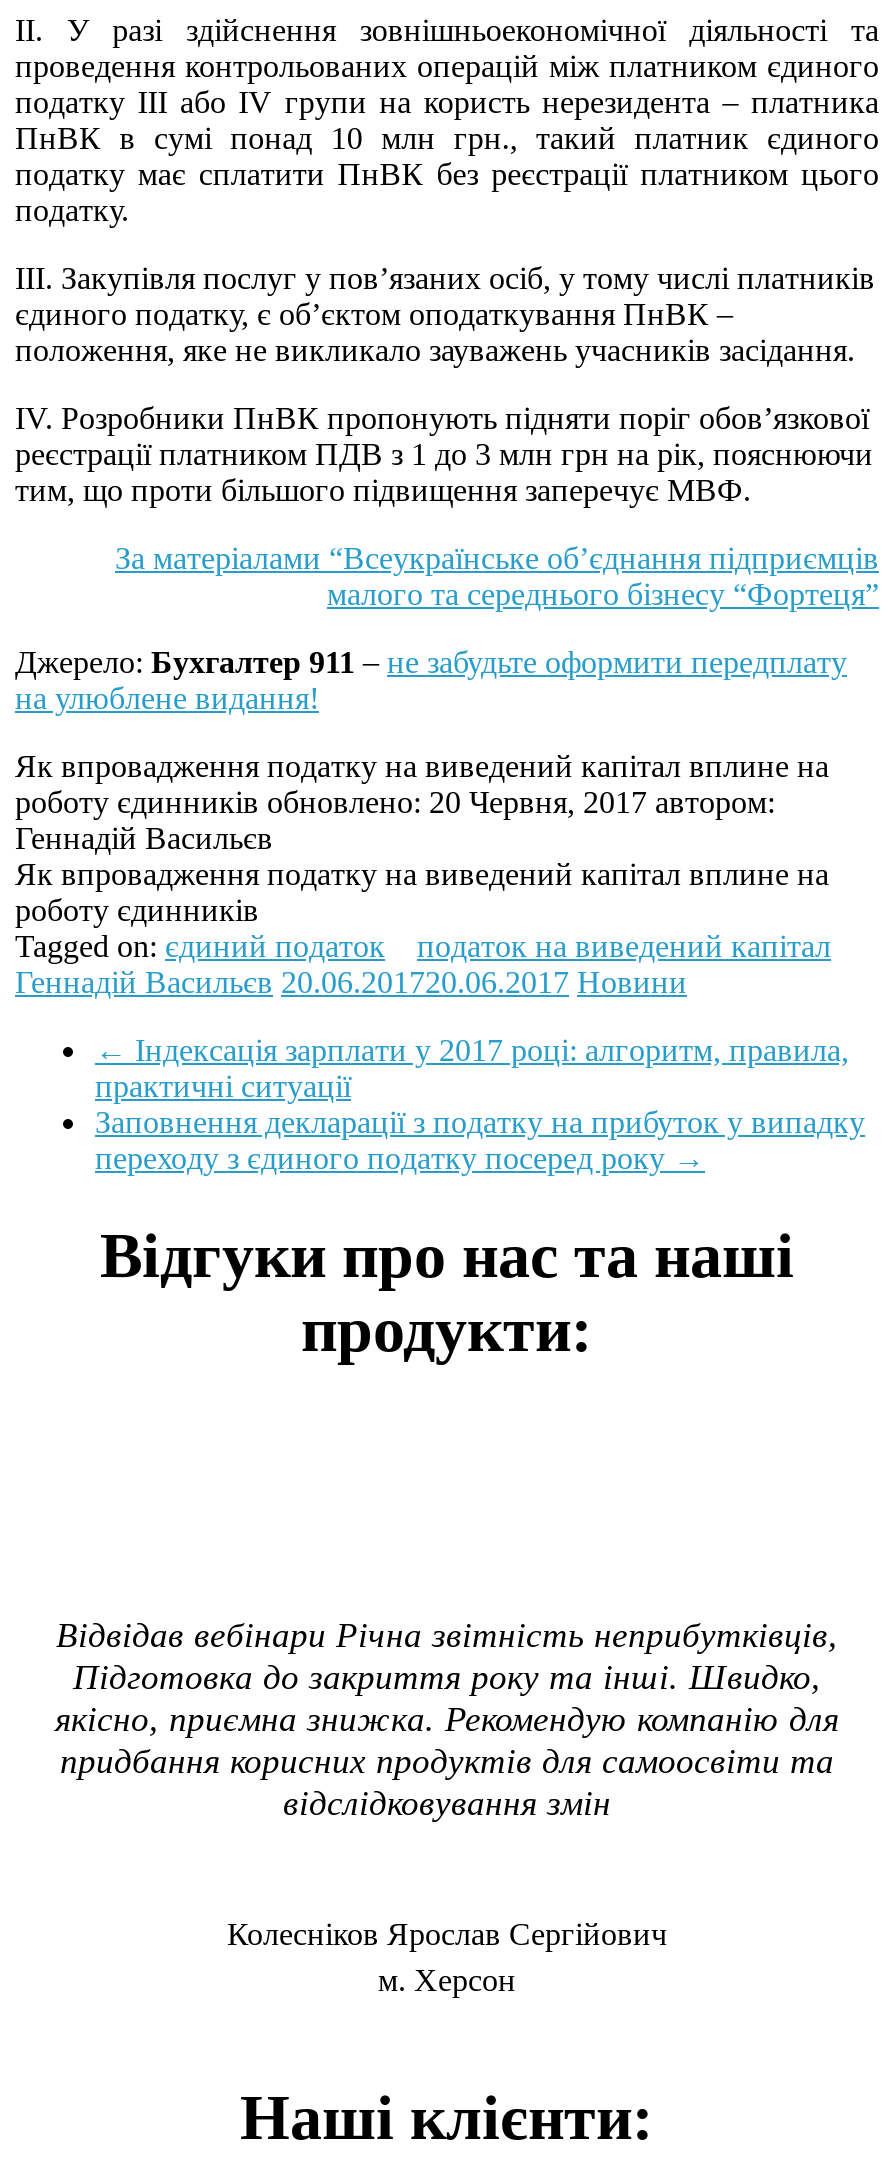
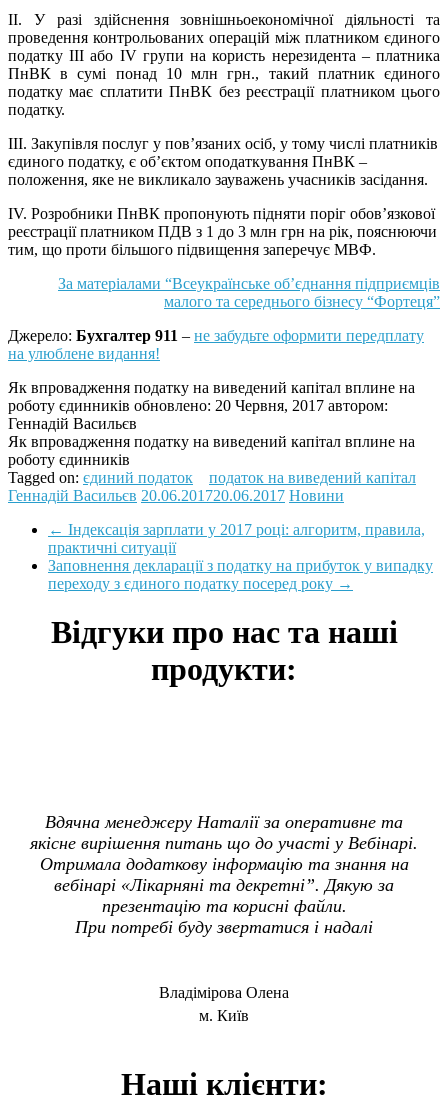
[55,1615,839,1823] Відвідав вебінари Річна звітність неприбутківців, | Підготовка до закриття року та інші. Швидко, | якісно, приємна знижка. Рекомендую компанію для | придбання корисних продуктів для самоосвіти та | відслідковування змін -> [30,812,418,937] Вдячна менеджеру Наталії за оперативне та | якісне вирішення питань що до участі у Вебінарі. | Отримала додаткову інформацію та знання на | вебінарі «Лікарняні та декретні”. Дякую за | презентацію та корисні файли. | При потребі буду звертатися і надалі
[227,1917,667,1997] Колесніков Ярослав Сергійович | м. Херсон -> [159,984,289,1024] Владімірова Олена | м. Київ

